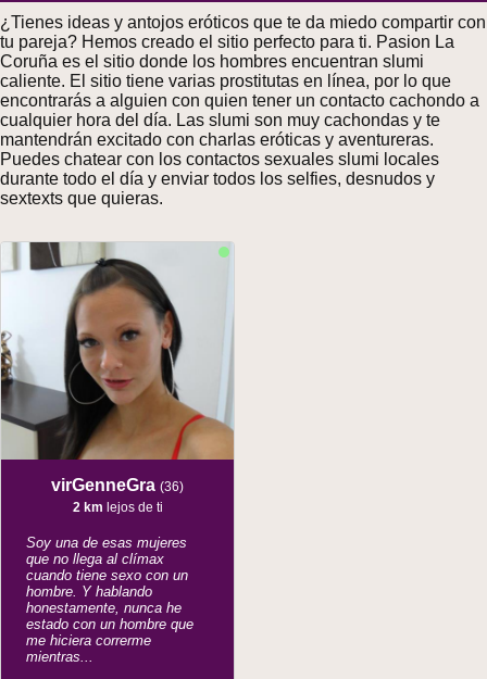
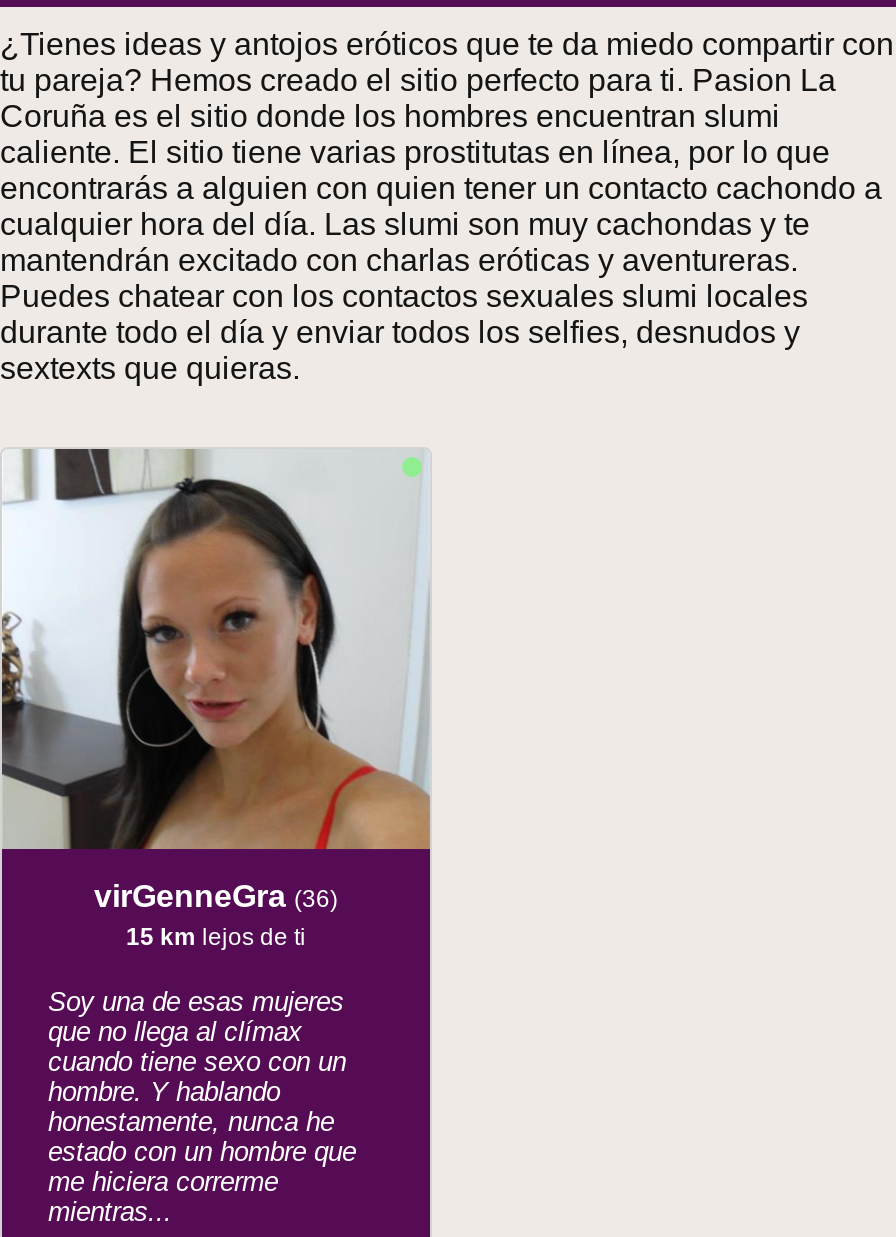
[72,500,163,515] 2 km lejos de ti -> [126,924,306,952] 15 km lejos de ti

